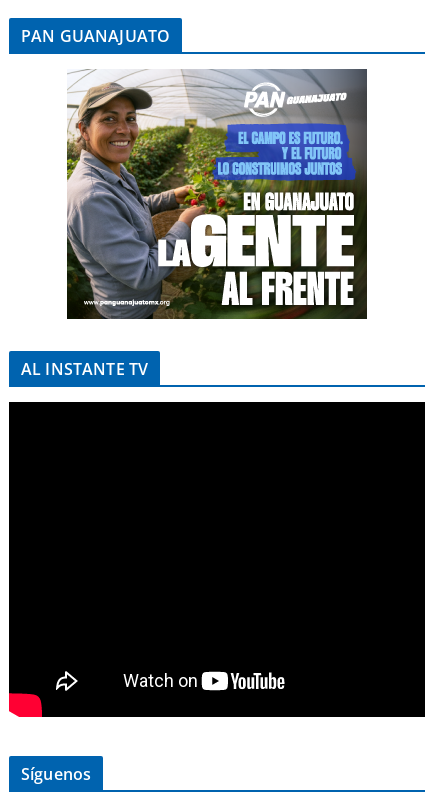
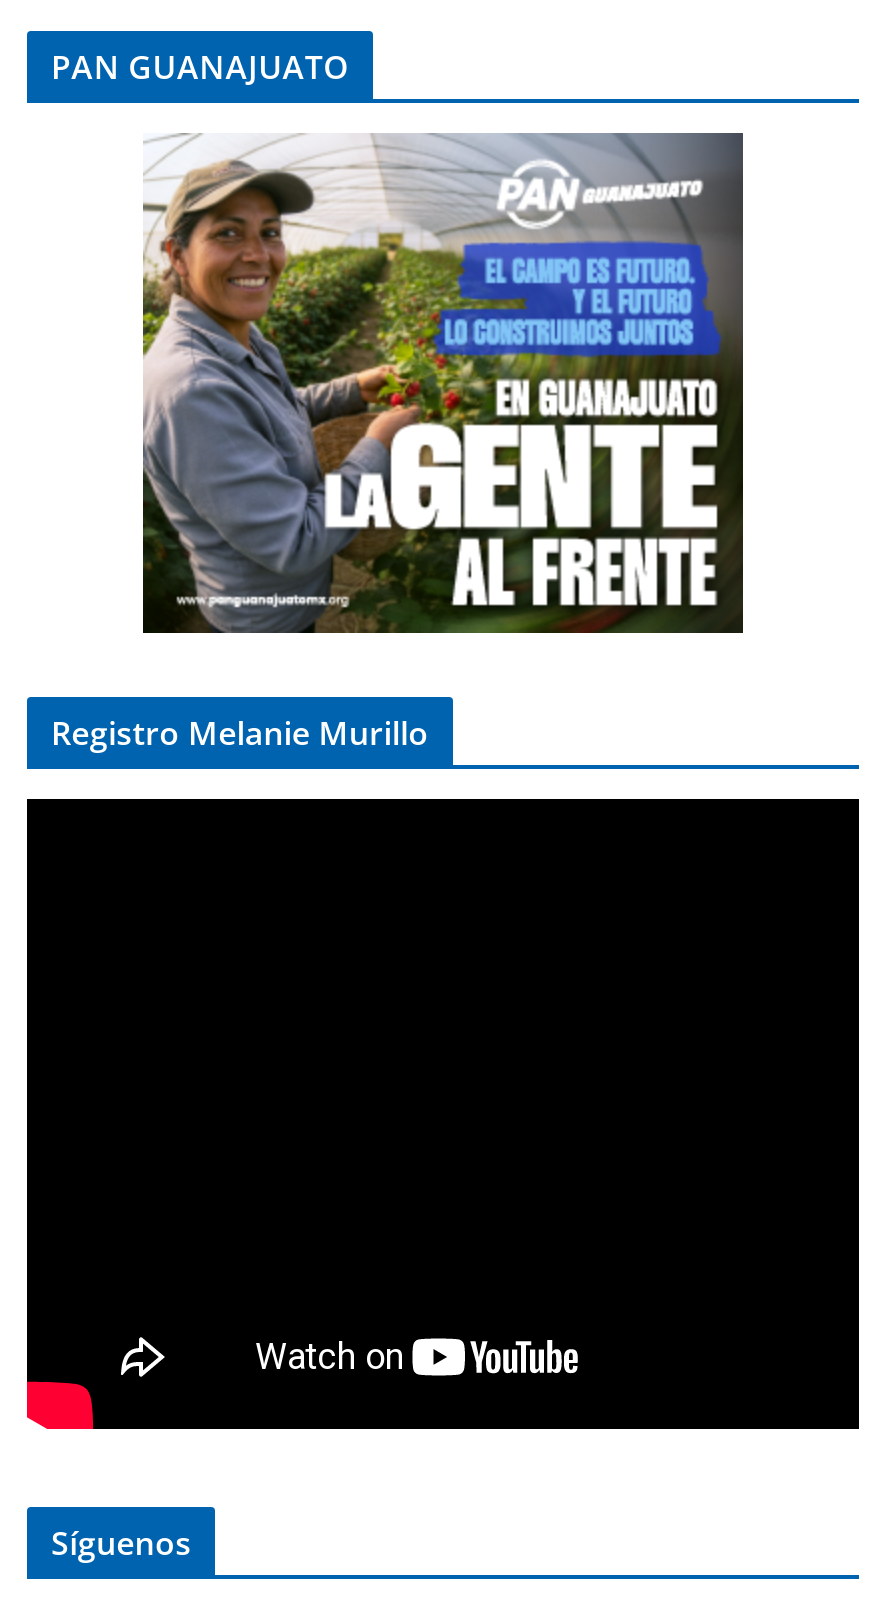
[21,358,148,380] AL INSTANTE TV -> [51,712,429,756] Registro Melanie Murillo

